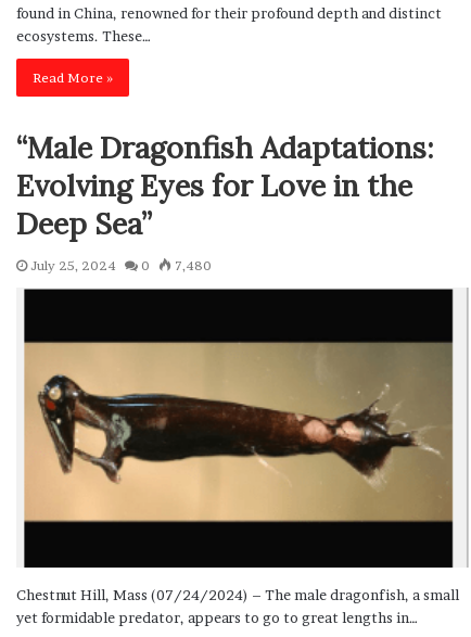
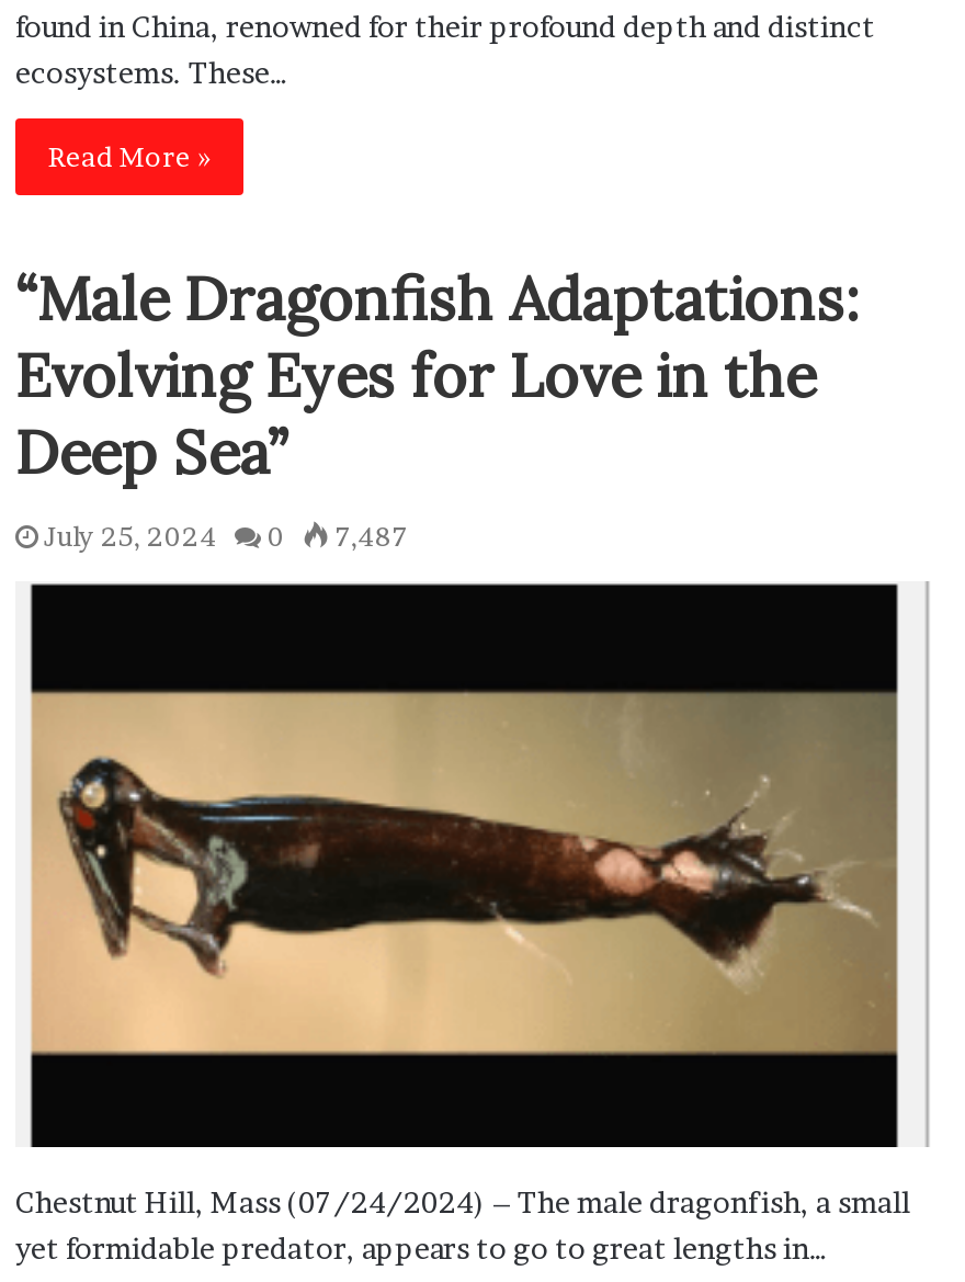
[30,257,212,273] July 25, 2024 0 7,480 -> [44,519,408,552] July 25, 2024 0 7,487

